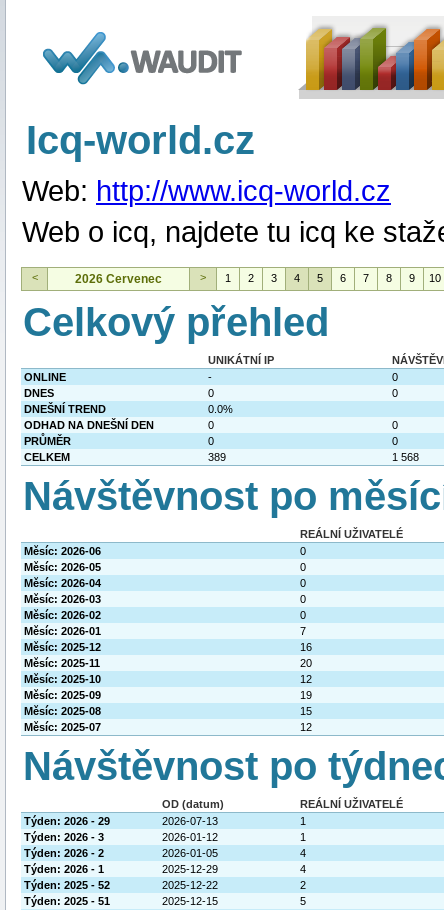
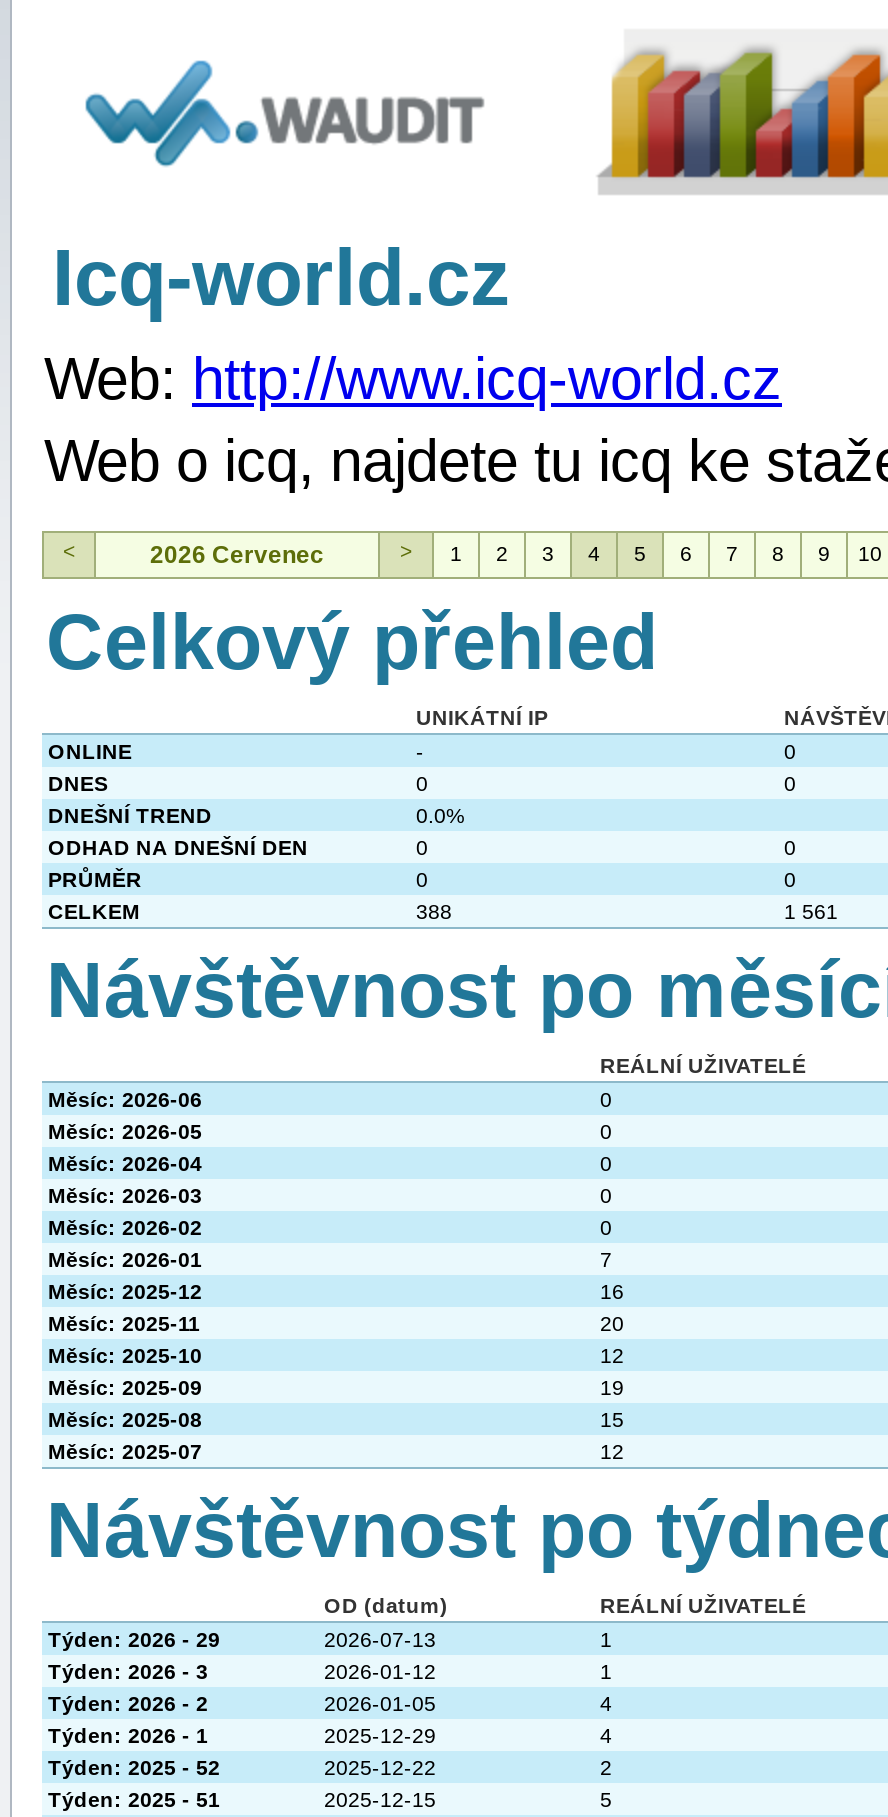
[208,451,226,463] 389 -> [416,899,452,923] 388
[392,451,419,463] 1 568 -> [784,899,838,923] 1 561

